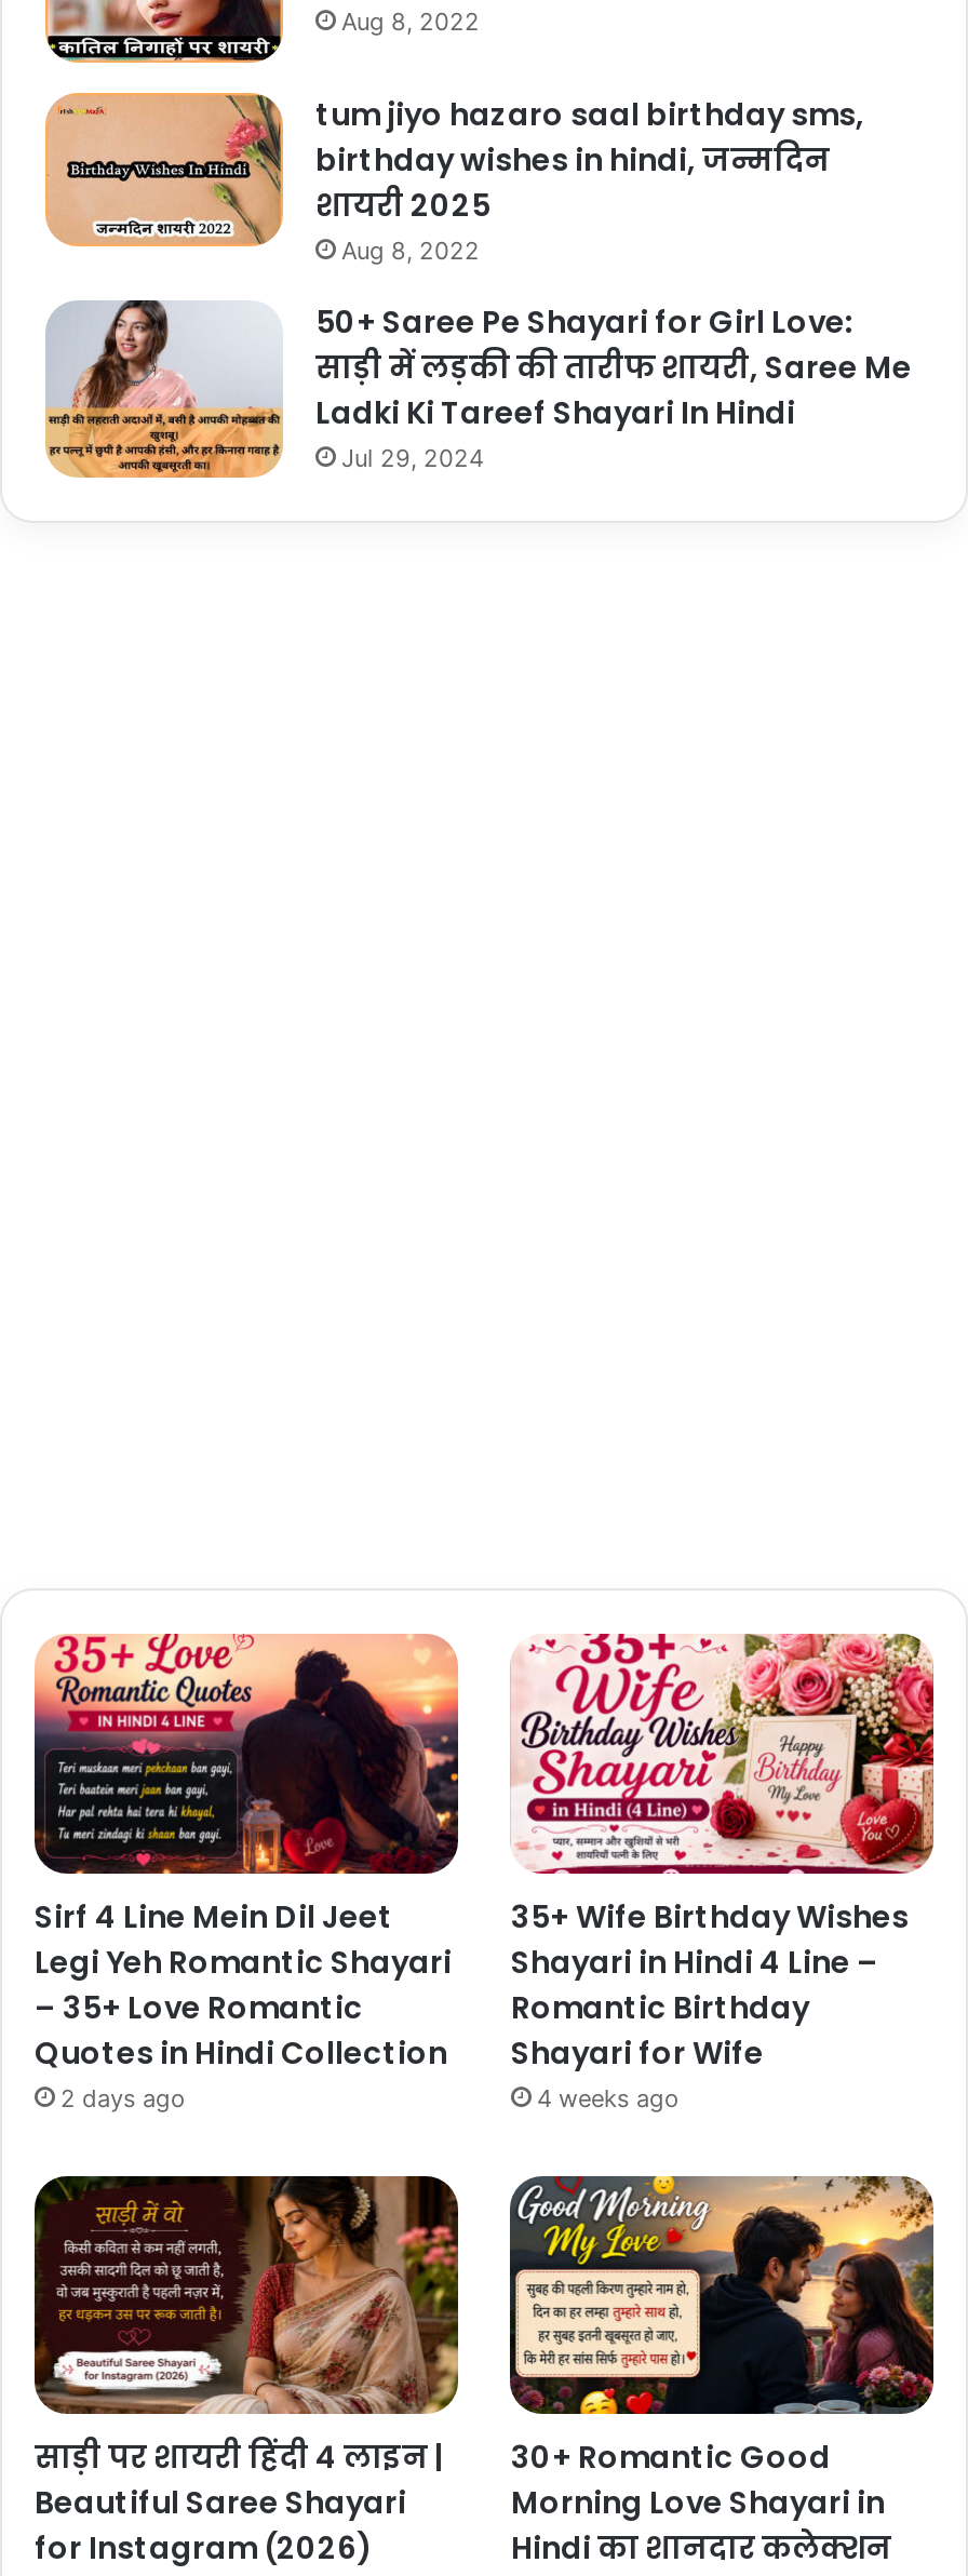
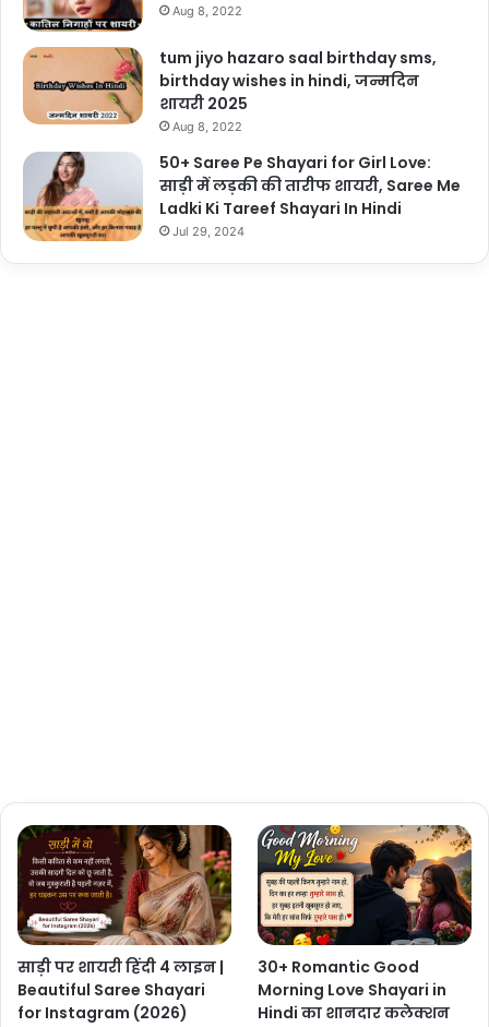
[32,1632,460,2113] [image] | Sirf 4 Line Mein Dil Jeet | Legi Yeh Romantic Shayari | – 35+ Love Romantic | Quotes in Hindi Collection | 2 days ago -> none
[510,1632,936,2113] [image] | 35+ Wife Birthday Wishes | Shayari in Hindi 4 Line – | Romantic Birthday | Shayari for Wife | 4 weeks ago -> none

